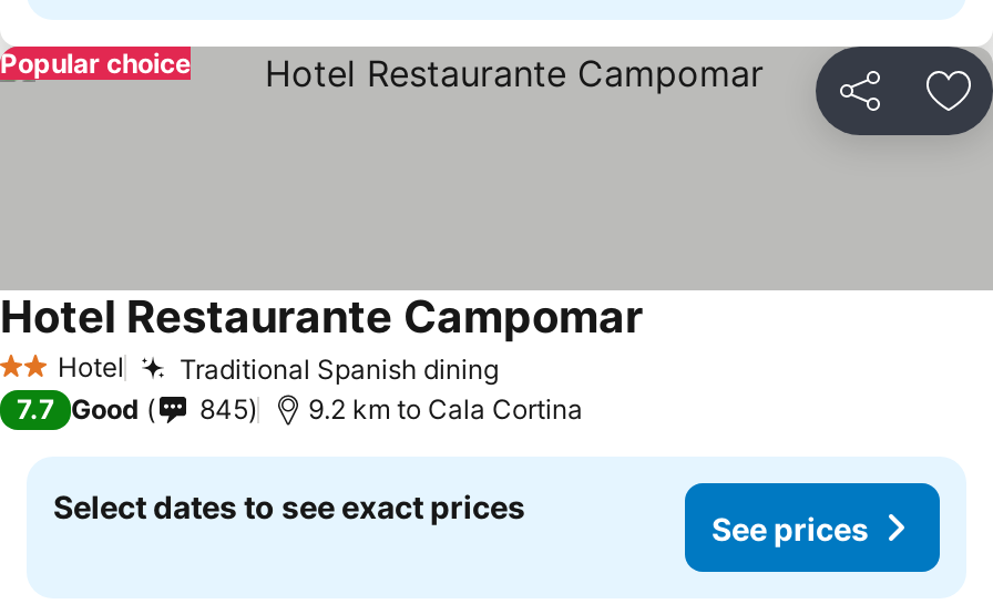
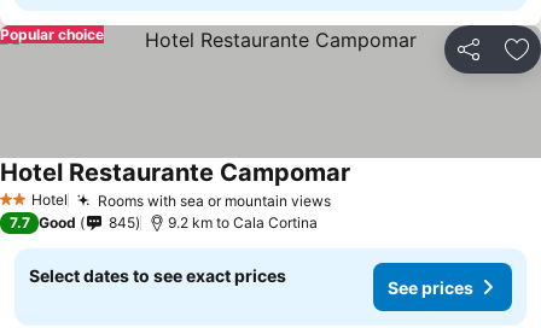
[180,351,499,385] Traditional Spanish dining -> [98,191,331,209] Rooms with sea or mountain views

